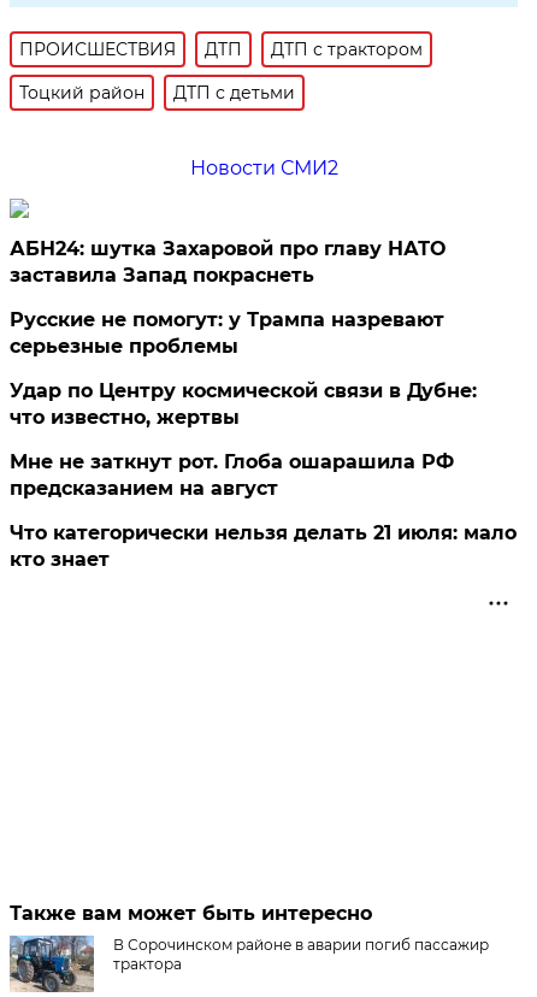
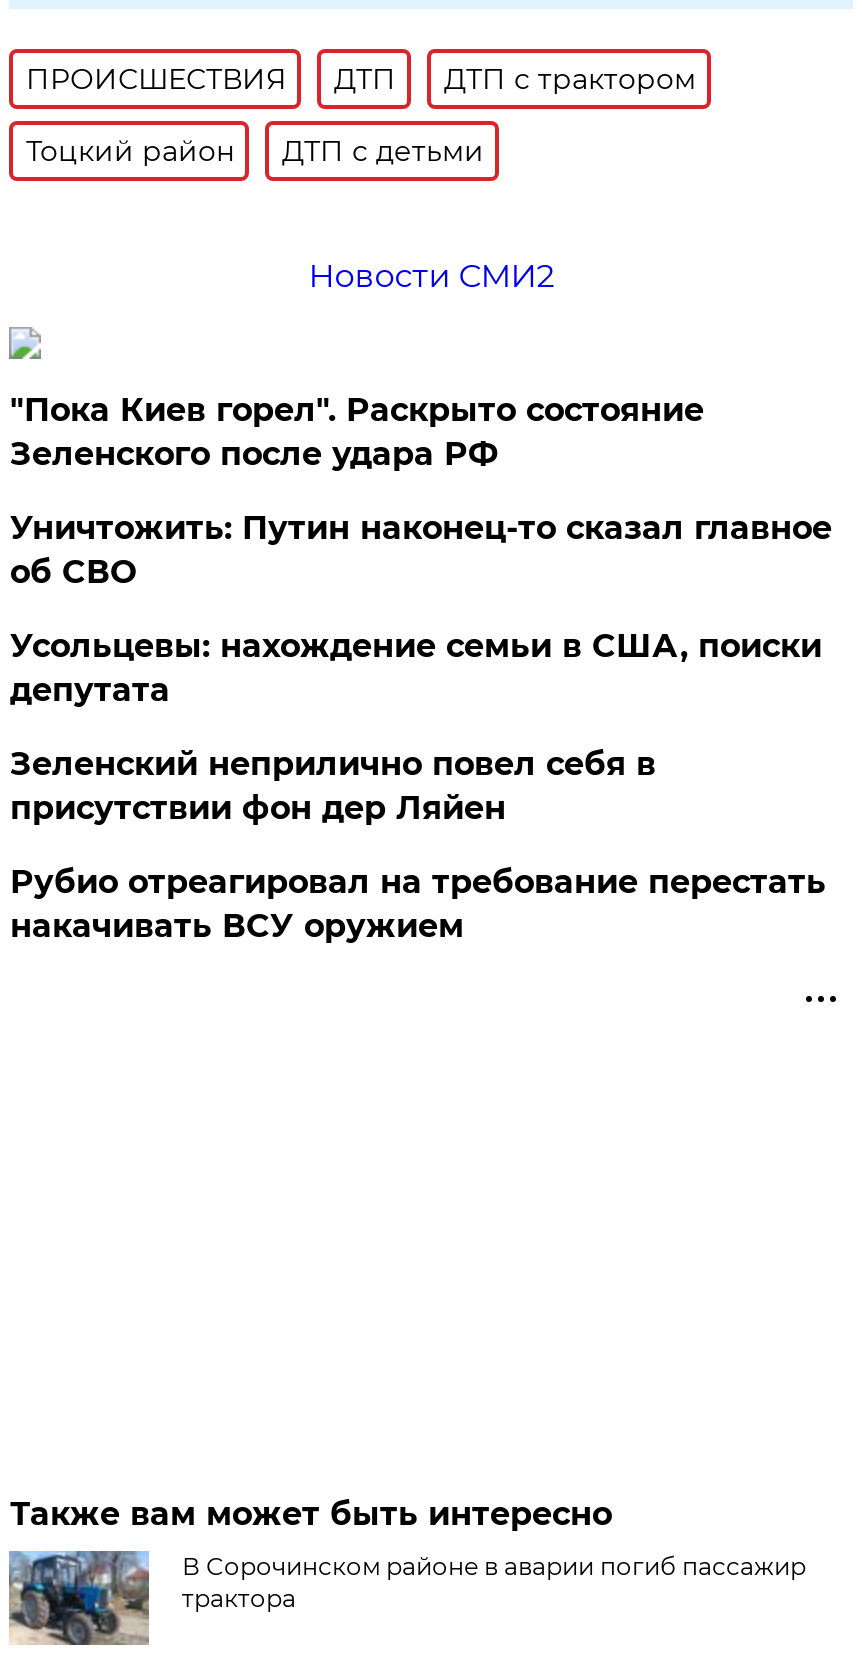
[10,237,446,286] АБН24: шутка Захаровой про главу НАТО | заставила Запад покраснеть -> [10,391,704,473] "Пока Киев горел". Раскрыто состояние | Зеленского после удара РФ
[10,308,445,357] Русские не помогут: у Трампа назревают | серьезные проблемы -> [10,509,832,591] Уничтожить: Путин наконец-то сказал главное | об СВО
[10,379,477,429] Удар по Центру космической связи в Дубне: | что известно, жертвы -> [10,627,822,709] Усольцевы: нахождение семьи в США, поиски | депутата
[10,450,454,500] Мне не заткнут рот. Глоба ошарашила РФ | предсказанием на август -> [10,745,656,827] Зеленский неприлично повел cебя в | присутствии фон дер Ляйен
[10,521,517,571] Что категорически нельзя делать 21 июля: мало | кто знает -> [10,863,826,945] Рубио отреагировал на требование перестать | накачивать ВСУ оружием

